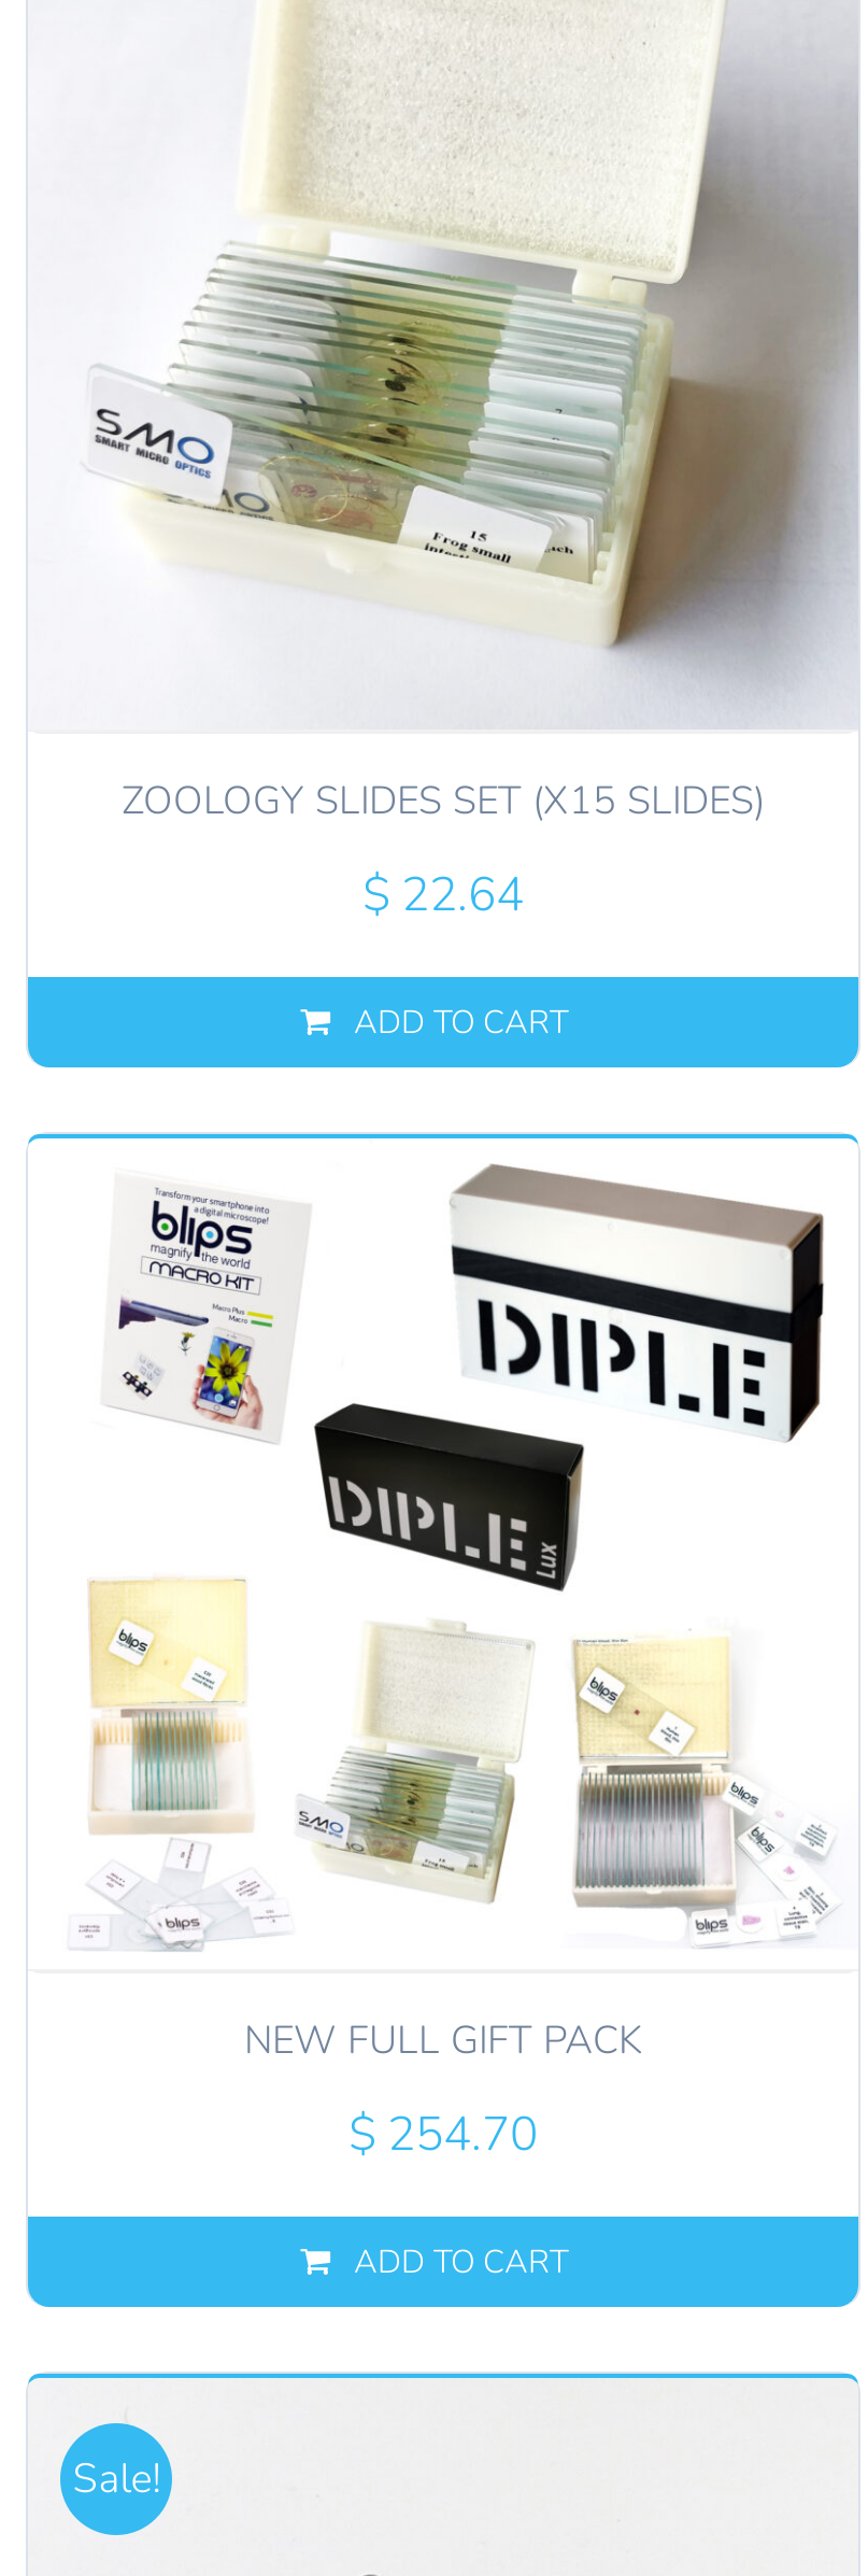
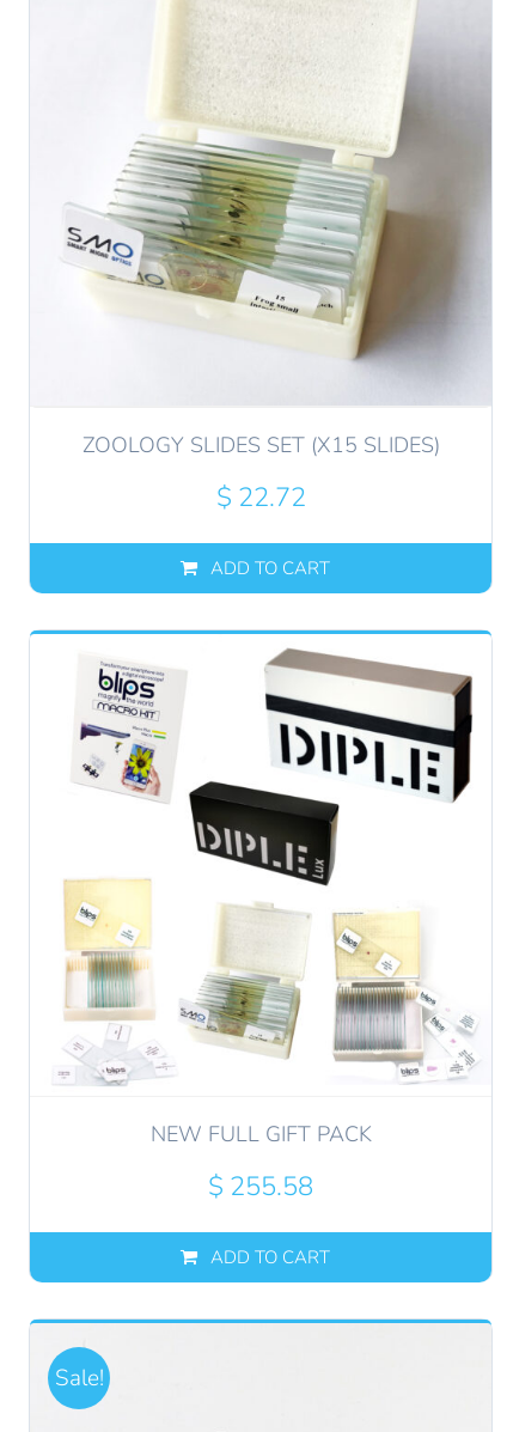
[362,863,524,927] $ 22.64 -> [216,480,306,516] $ 22.72
[348,2102,538,2167] $ 254.70 -> [208,1169,313,1205] $ 255.58

